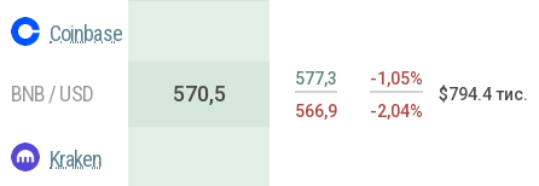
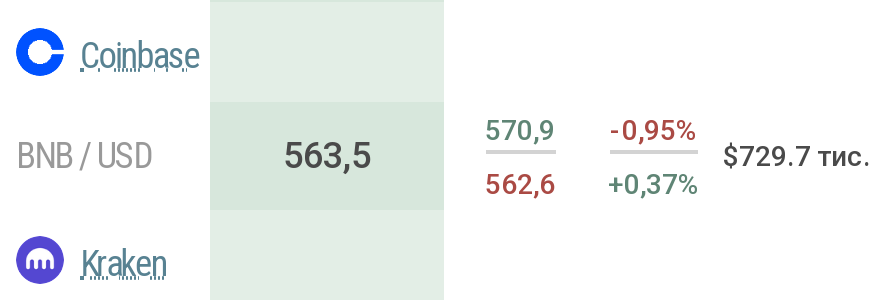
[294,69,337,88] 577,3 -> [485,114,555,146] 570,9
[370,69,423,88] -1,05% -> [610,114,698,146] -0,95%
[172,81,225,106] 570,5 -> [283,134,371,176] 563,5
[438,85,528,104] $794.4 тис. -> [723,140,871,172] $729.7 тис.
[294,101,337,121] 566,9 -> [485,168,555,200] 562,6
[370,101,423,121] -2,04% -> [608,168,700,200] +0,37%

